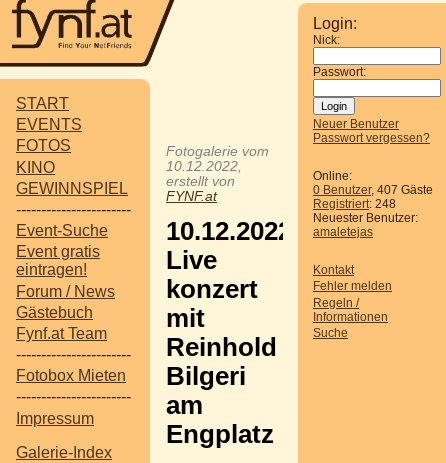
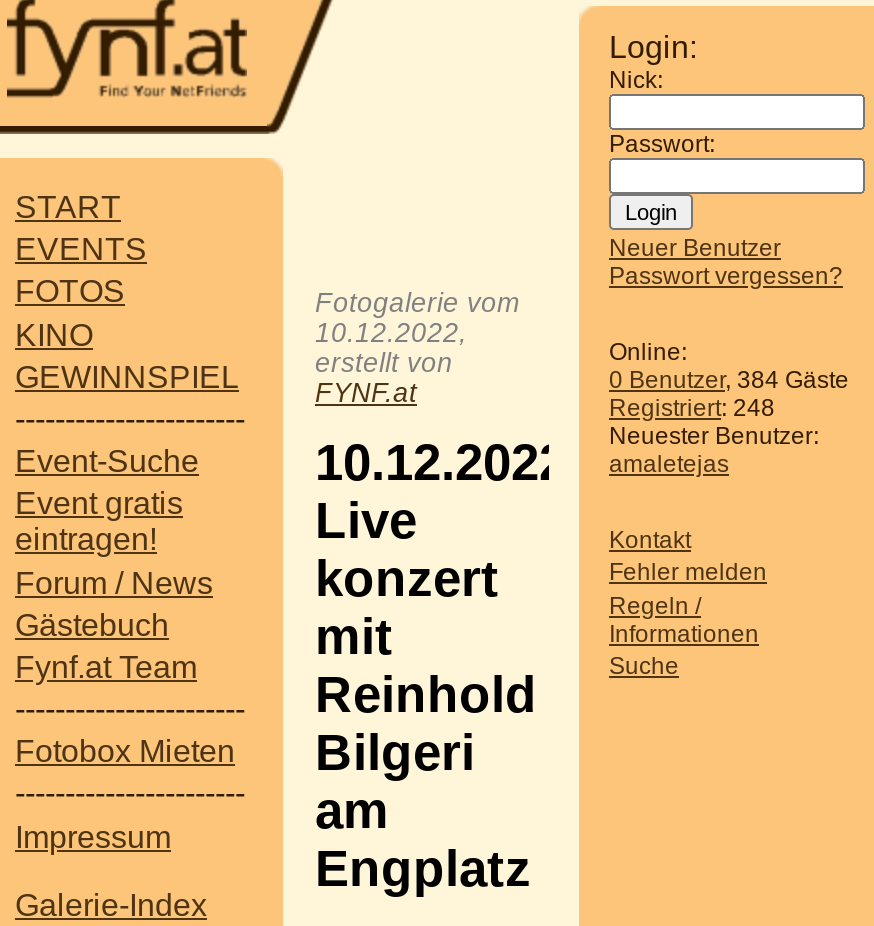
[313,183,433,197] 0 Benutzer, 407 Gäste -> [609,366,849,394] 0 Benutzer, 384 Gäste

